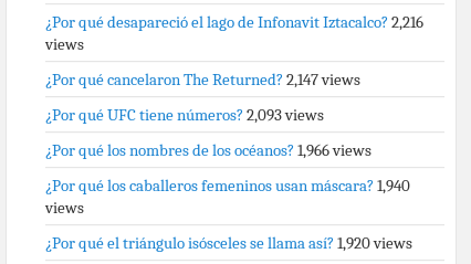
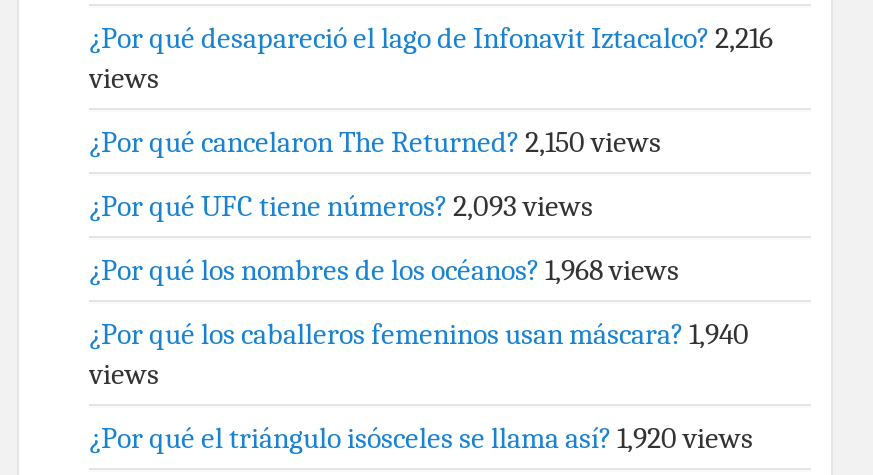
[45,70,360,89] ¿Por qué cancelaron The Returned? 2,147 views -> [89,124,661,160] ¿Por qué cancelaron The Returned? 2,150 views
[45,140,371,160] ¿Por qué los nombres de los océanos? 1,966 views -> [89,252,679,288] ¿Por qué los nombres de los océanos? 1,968 views

